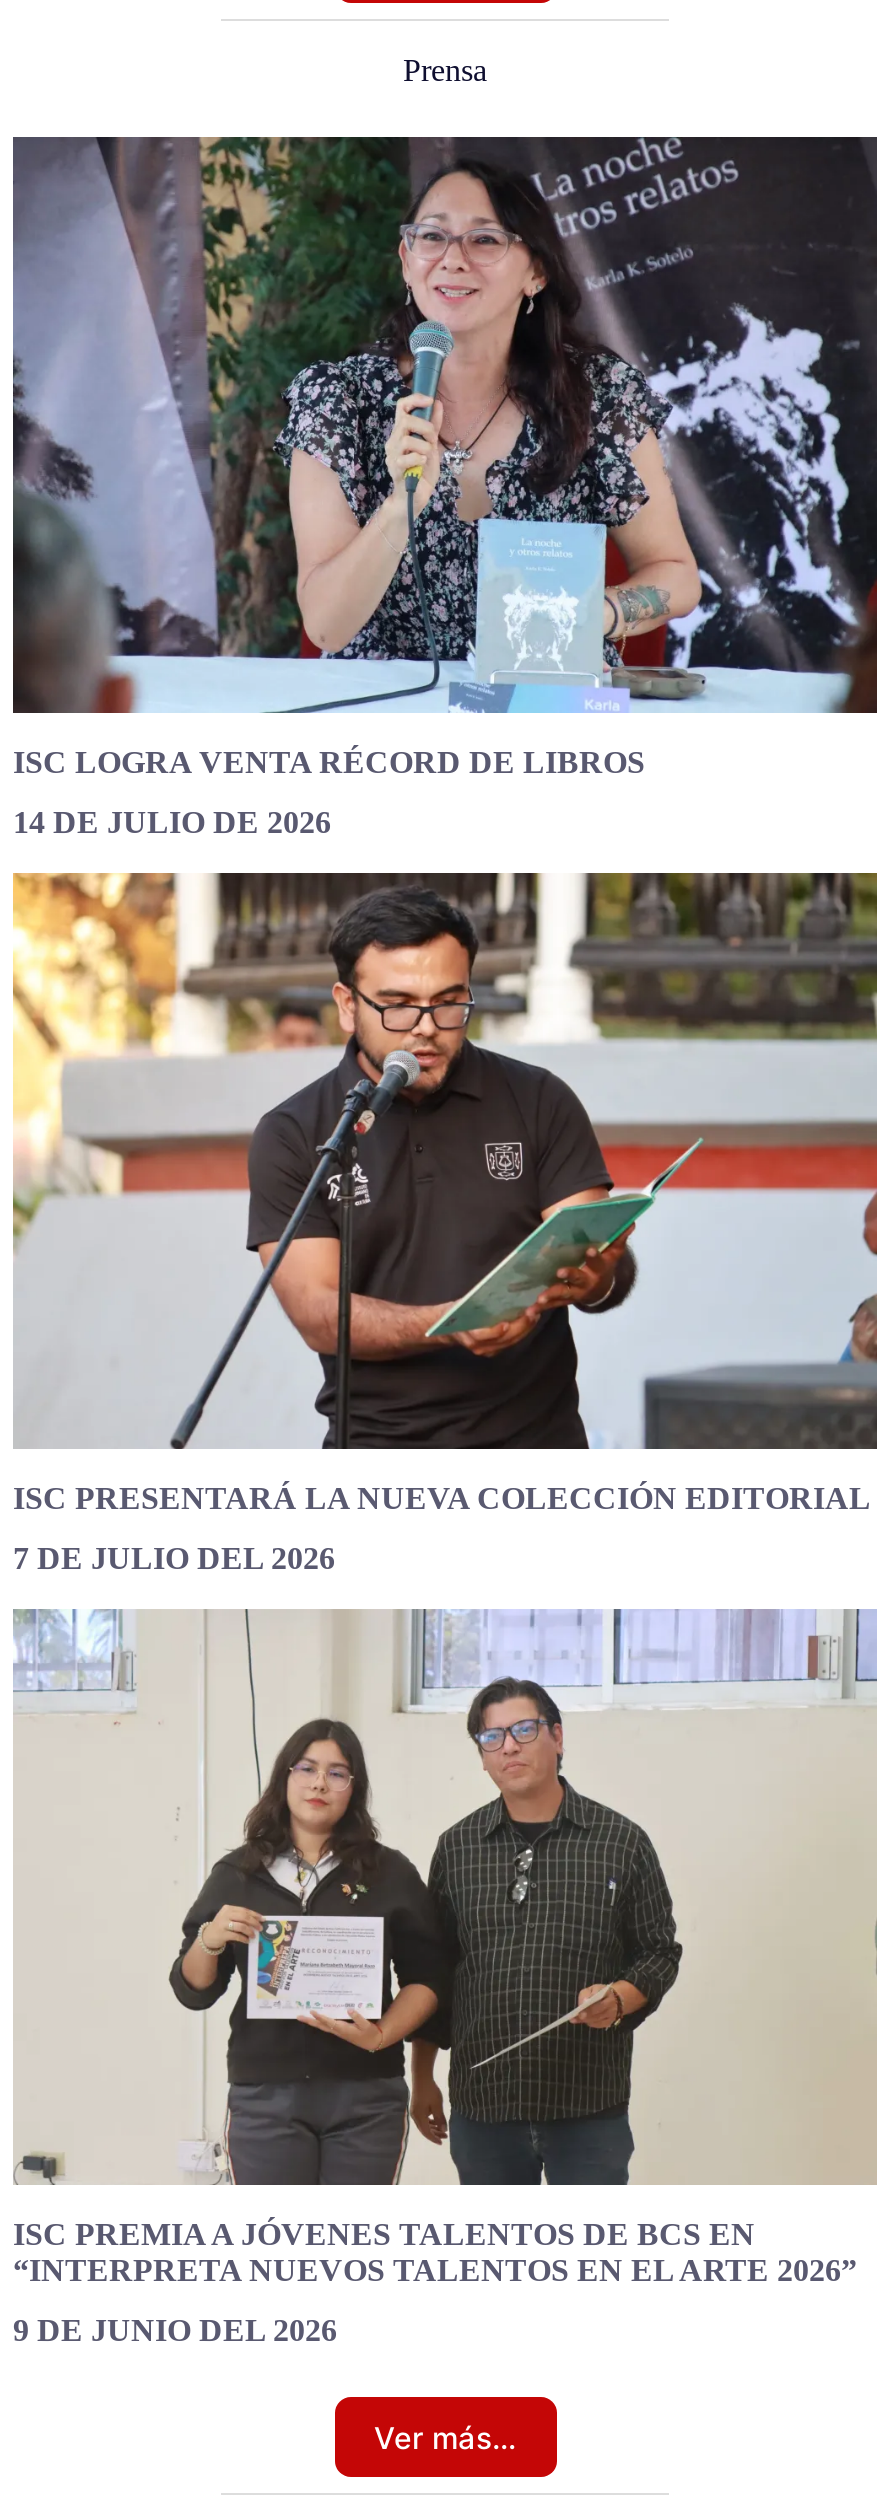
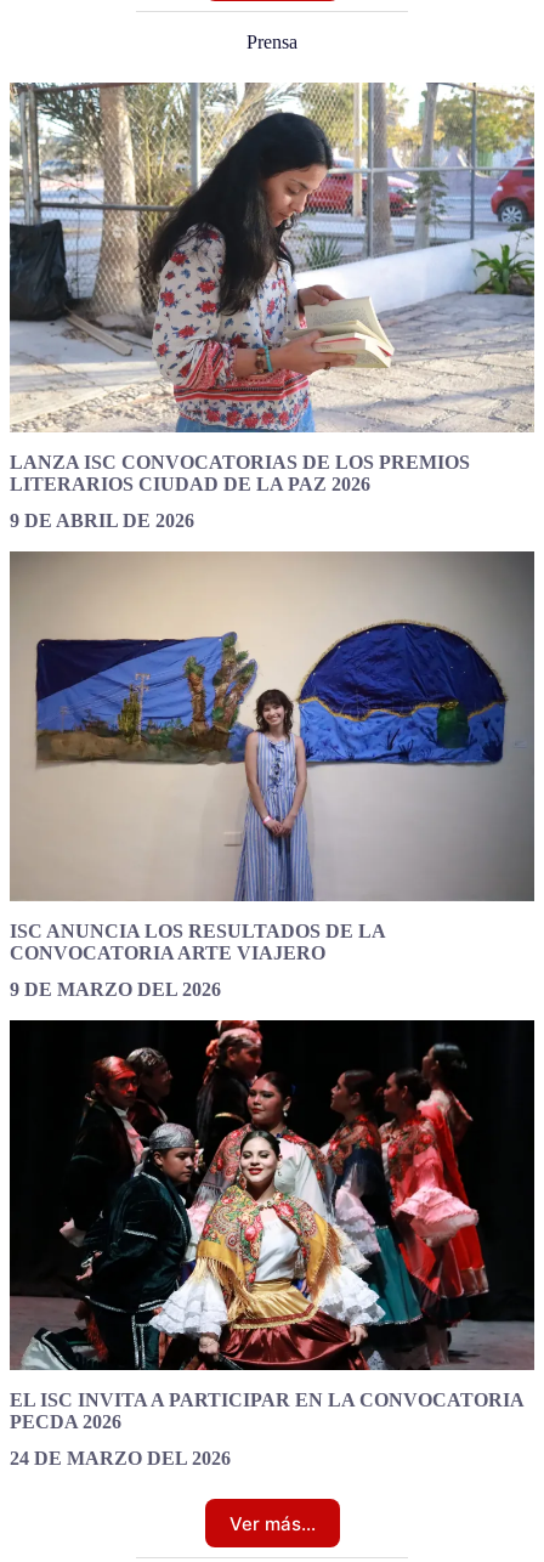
[11,134,879,779] [image] | ISC LOGRA VENTA RÉCORD DE LIBROS -> [10,83,534,495] [image] | LANZA ISC CONVOCATORIAS DE LOS PREMIOS | LITERARIOS CIUDAD DE LA PAZ 2026
[13,805,331,839] 14 DE JULIO DE 2026 -> [10,511,194,531] 9 DE ABRIL DE 2026
[11,870,877,1515] [image] | ISC PRESENTARÁ LA NUEVA COLECCIÓN EDITORIAL -> [8,550,534,964] [image] | ISC ANUNCIA LOS RESULTADOS DE LA | CONVOCATORIA ARTE VIAJERO
[13,1541,335,1575] 7 DE JULIO DEL 2026 -> [10,979,221,1000] 9 DE MARZO DEL 2026
[13,1608,877,2287] [image] | ISC PREMIA A JÓVENES TALENTOS DE BCS EN | “INTERPRETA NUEVOS TALENTOS EN EL ARTE 2026” -> [8,1019,535,1432] [image] | EL ISC INVITA A PARTICIPAR EN LA CONVOCATORIA | PECDA 2026
[13,2313,337,2347] 9 DE JUNIO DEL 2026 -> [10,1448,231,1469] 24 DE MARZO DEL 2026

